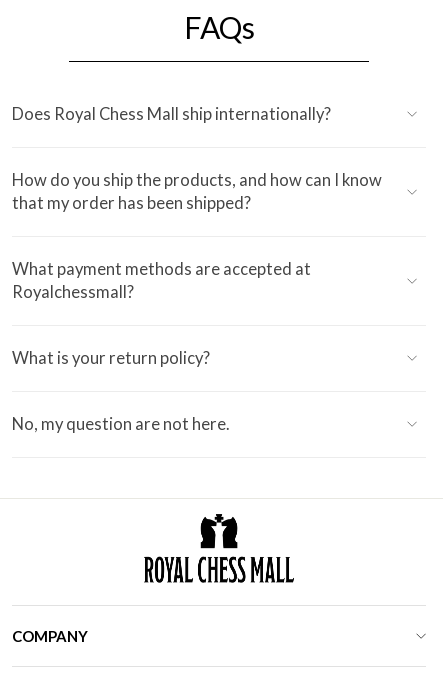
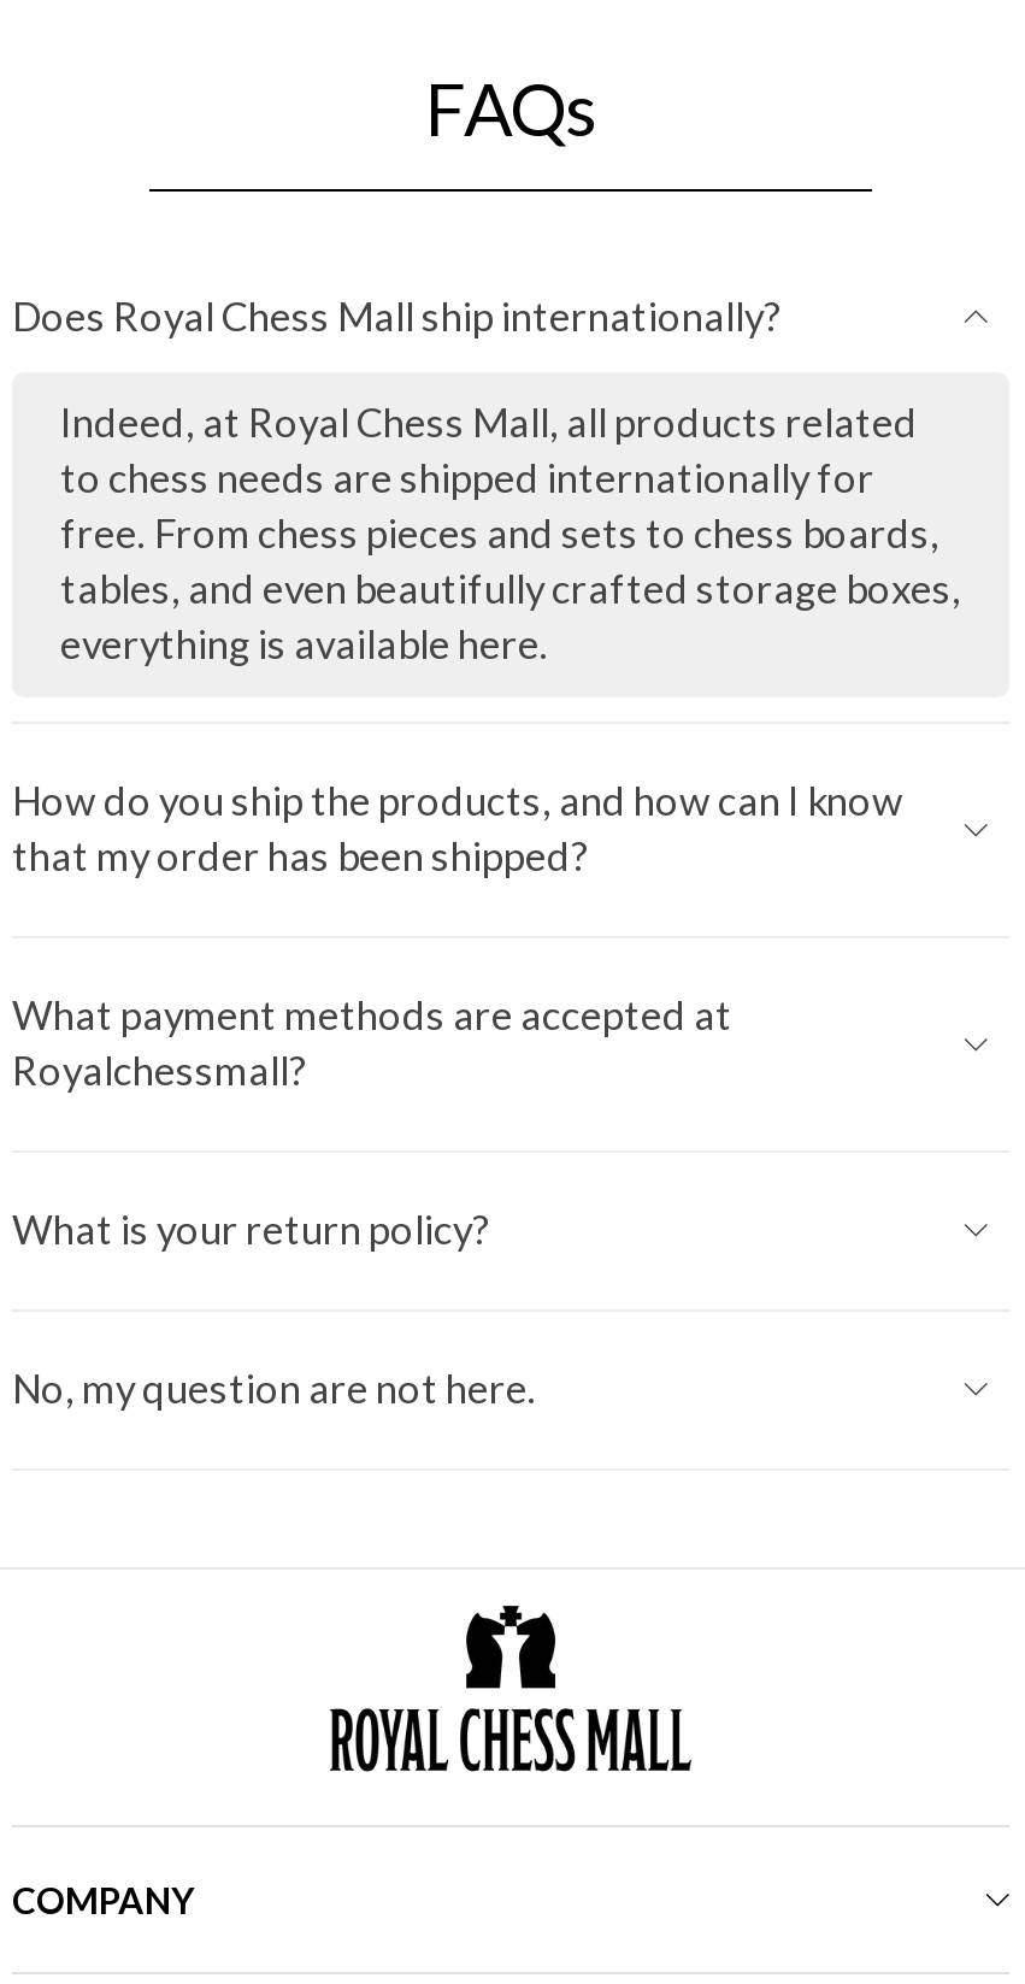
none -> [60,398,961,667] Indeed, at Royal Chess Mall, all products related | to chess needs are shipped internationally for | free. From chess pieces and sets to chess boards, | tables, and even beautifully crafted storage boxes, | everything is available here.

